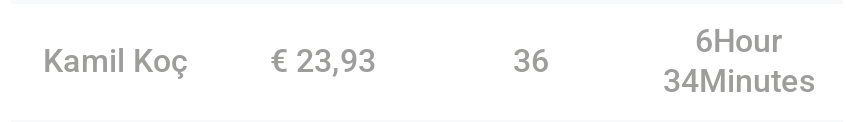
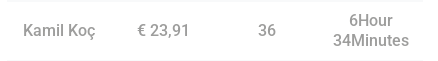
[270,43,376,81] € 23,93 -> [136,21,189,40] € 23,91

